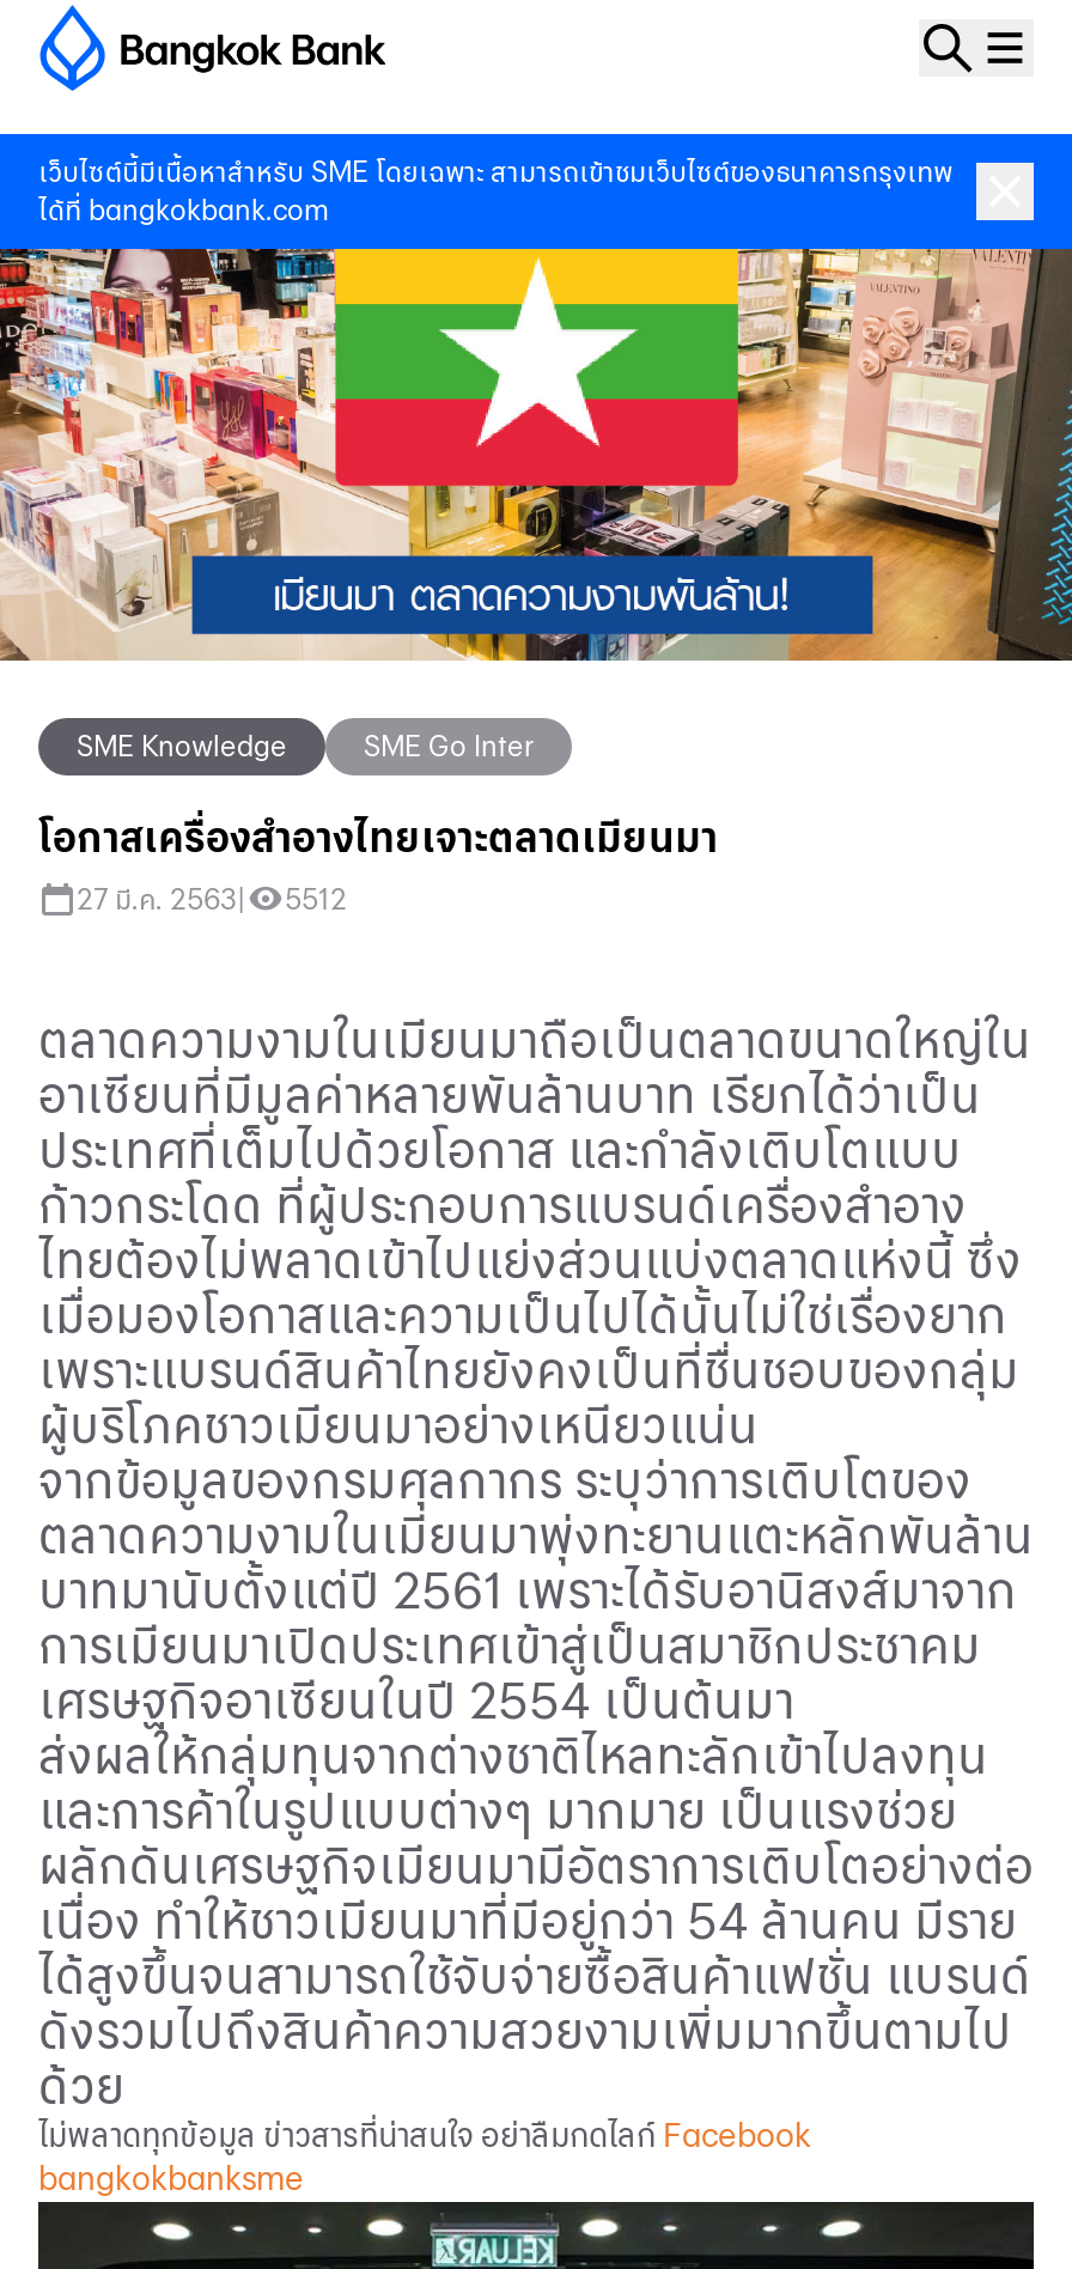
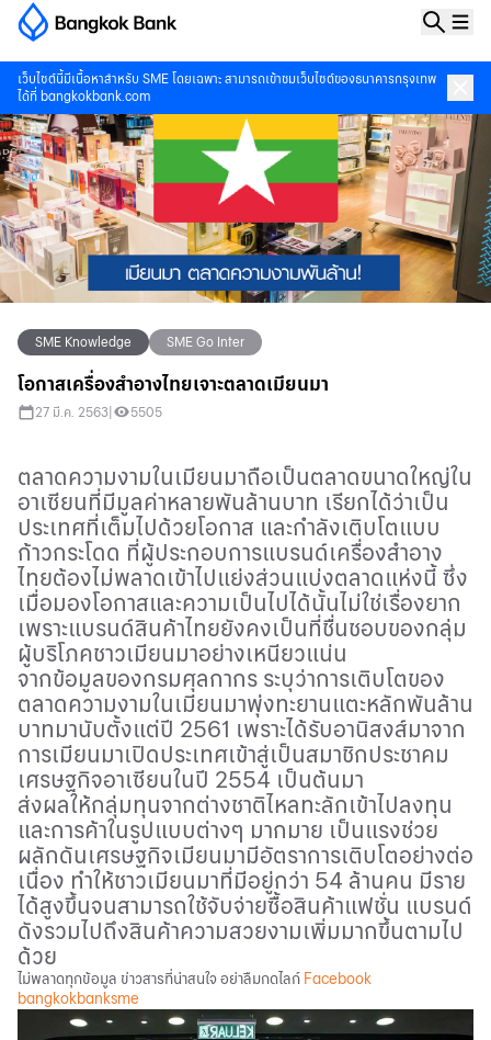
[285,880,347,916] 5512 -> [130,403,162,420] 5505

